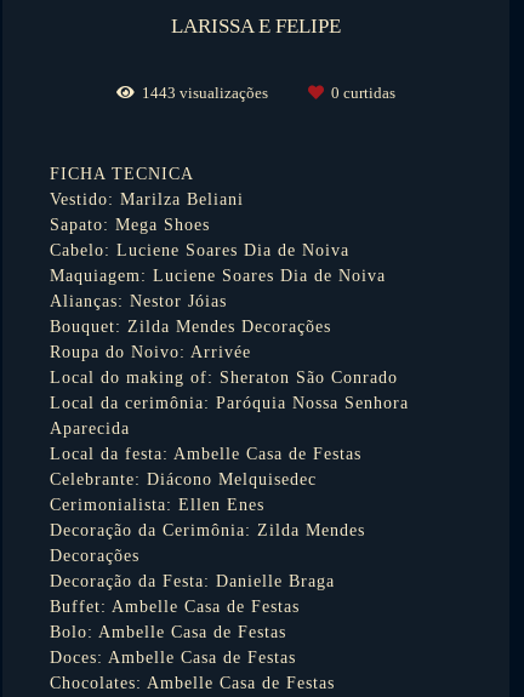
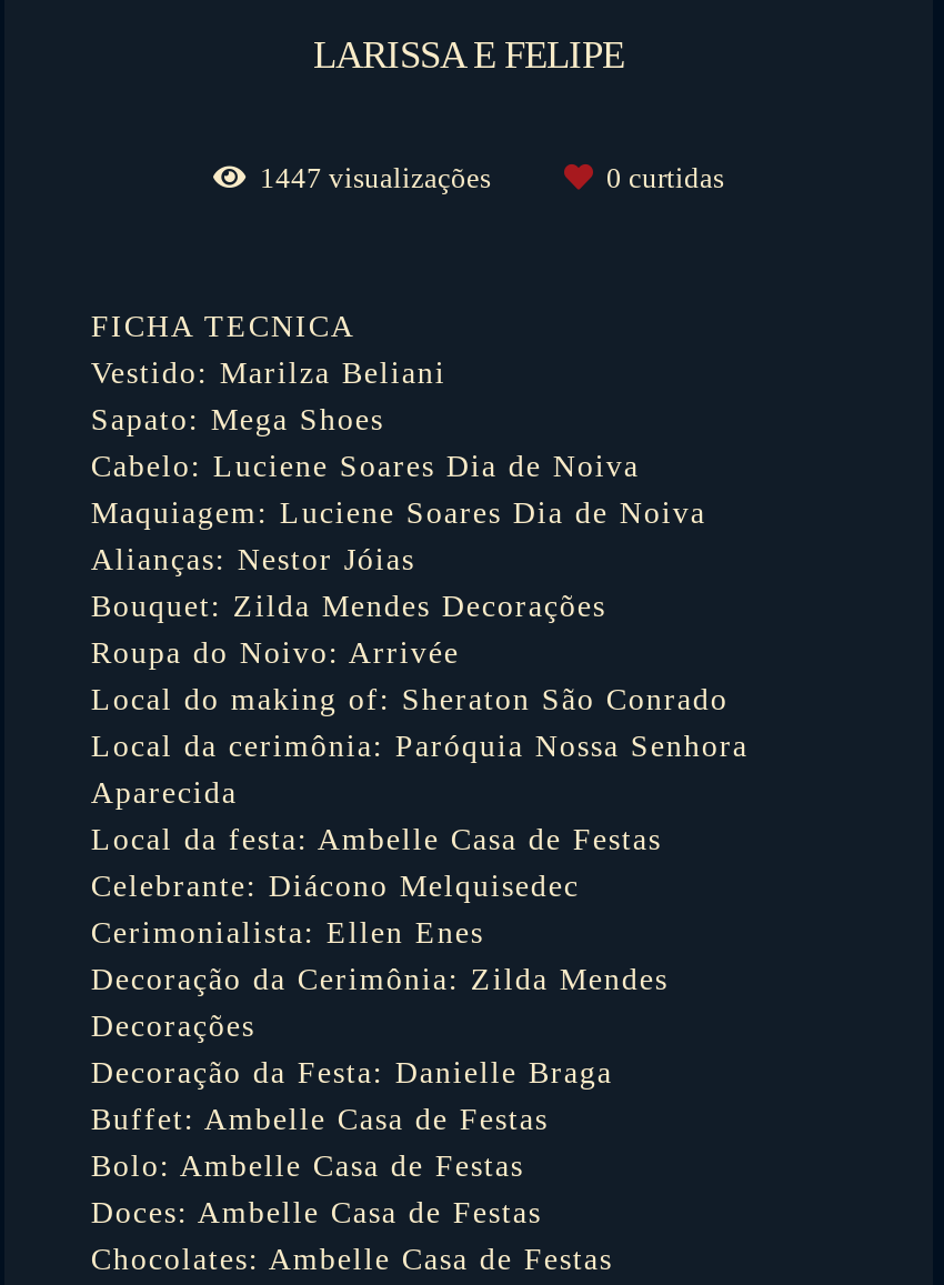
[142,84,272,102] 1443 visualizações -> [260,161,498,194] 1447 visualizações

